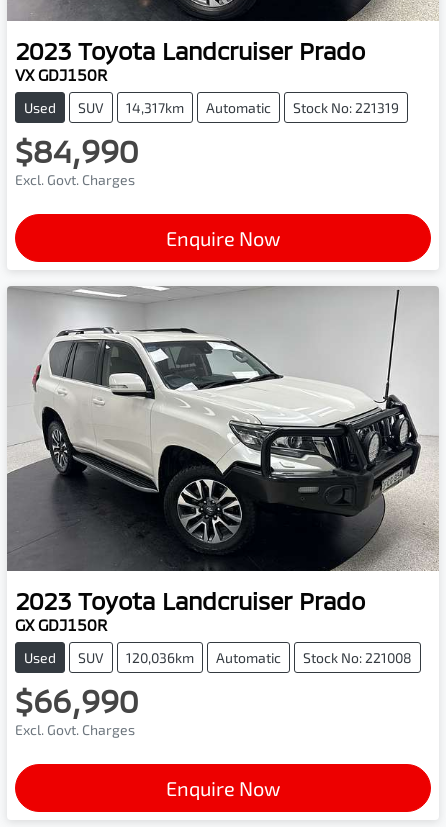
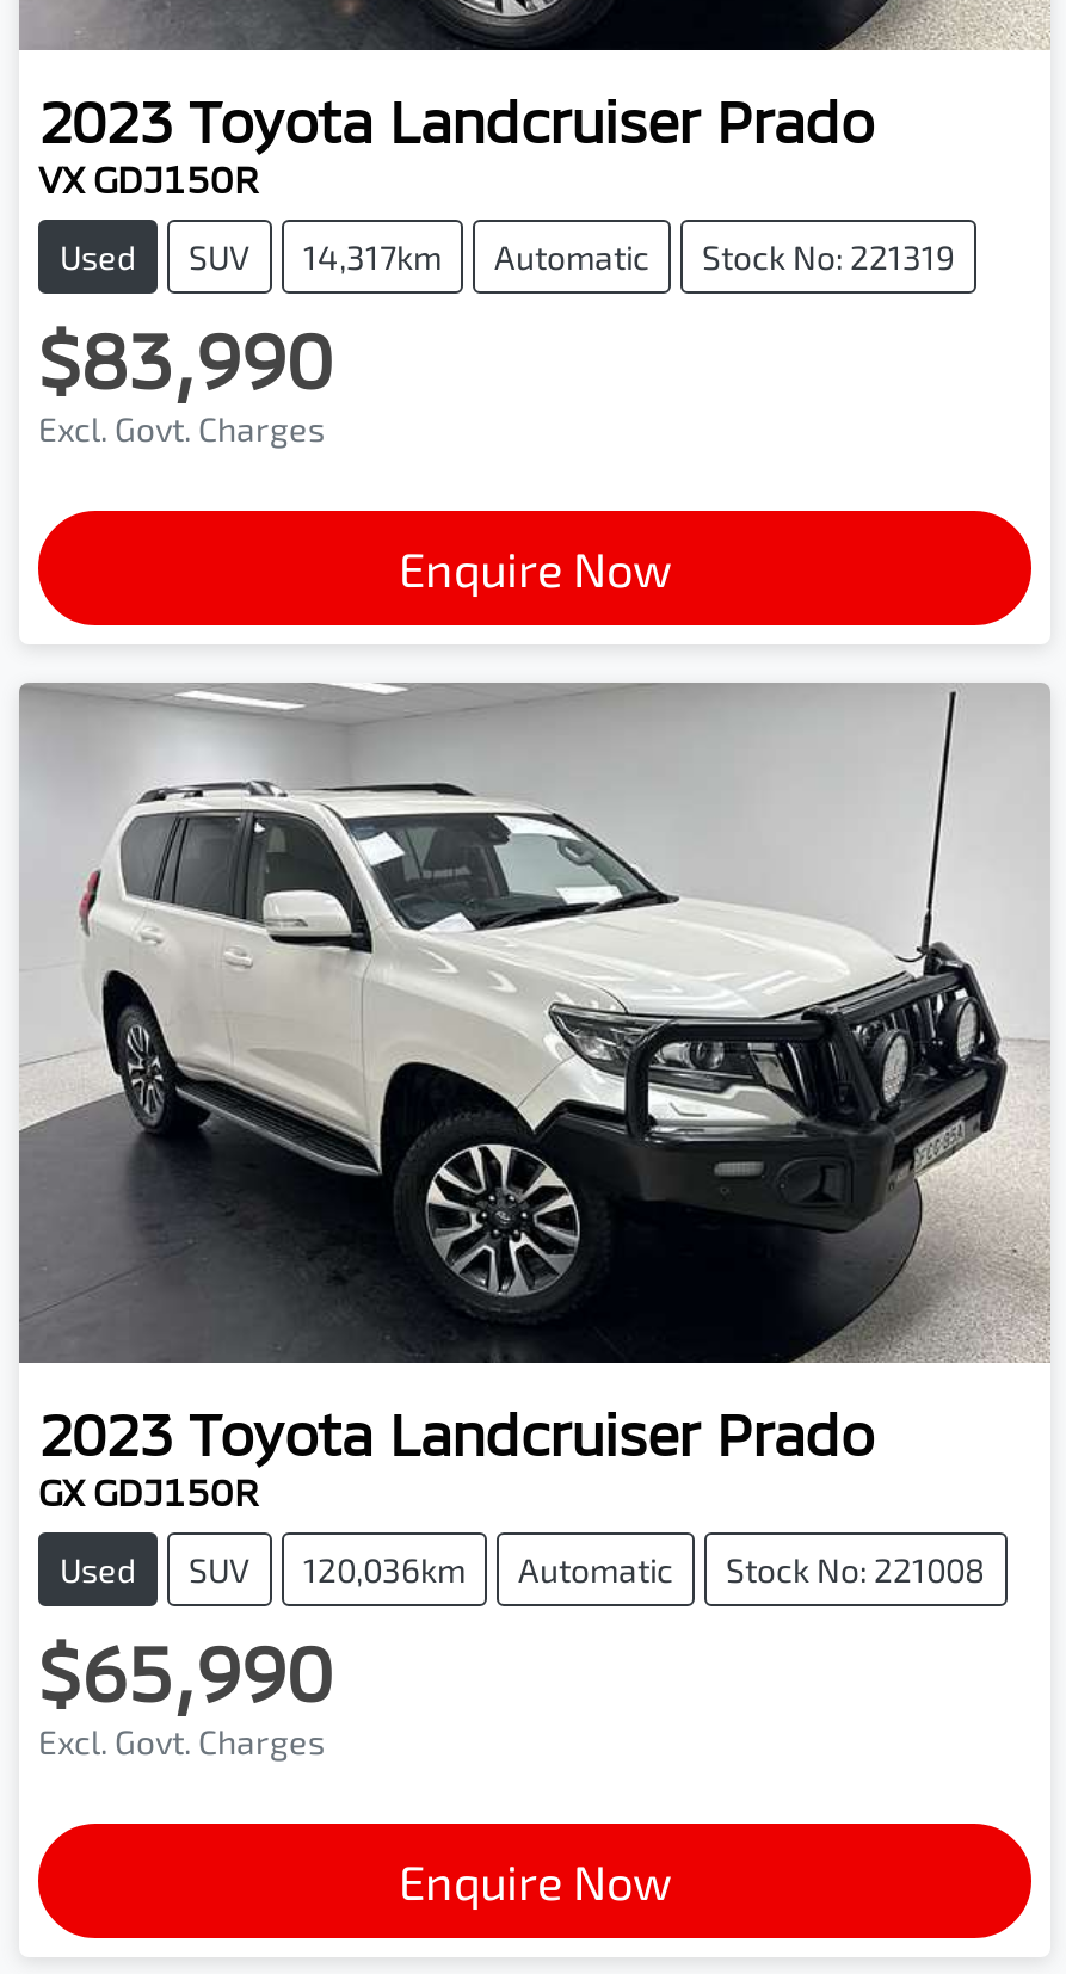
[15,131,138,169] $84,990 -> [38,313,332,404] $83,990
[15,681,138,719] $66,990 -> [38,1626,332,1717] $65,990

